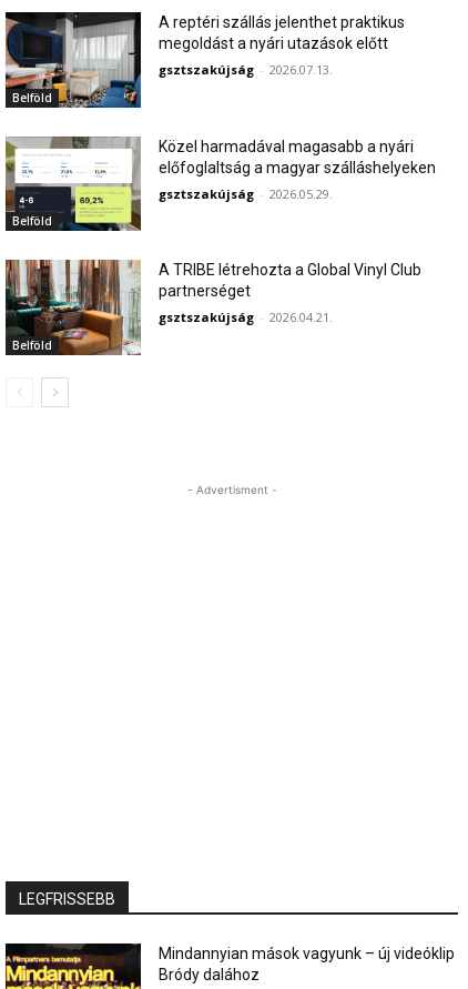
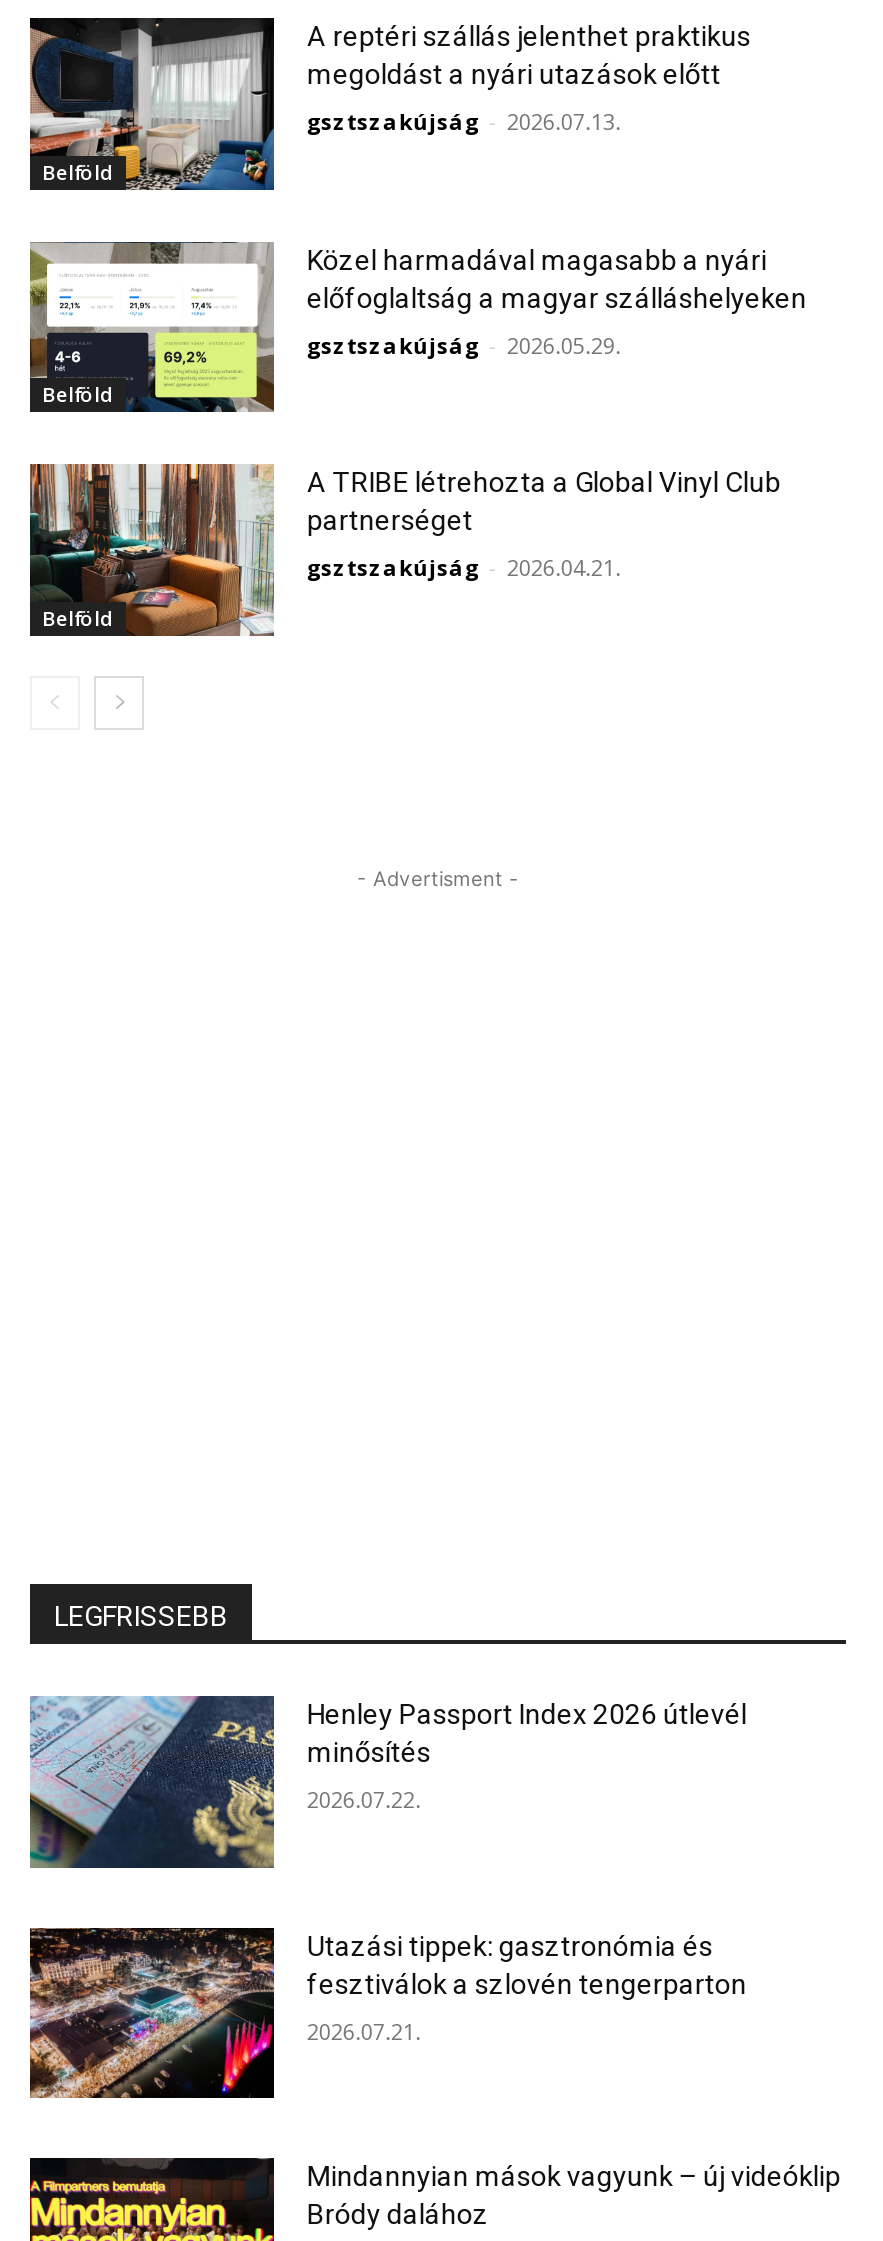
none -> [28,1694,747,1870] [image] | Henley Passport Index 2026 útlevél | minősítés | 2026.07.22.
none -> [28,1924,747,2106] [image] | Utazási tippek: gasztronómia és | fesztiválok a szlovén tengerparton | 2026.07.21.

